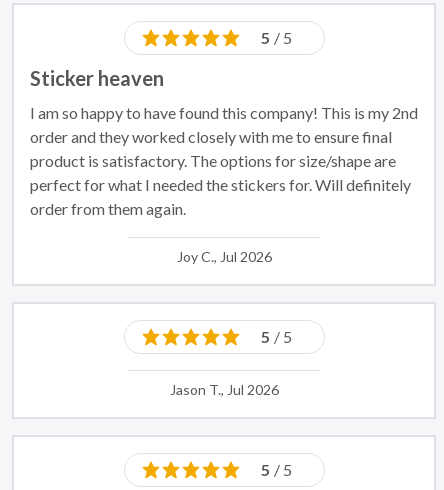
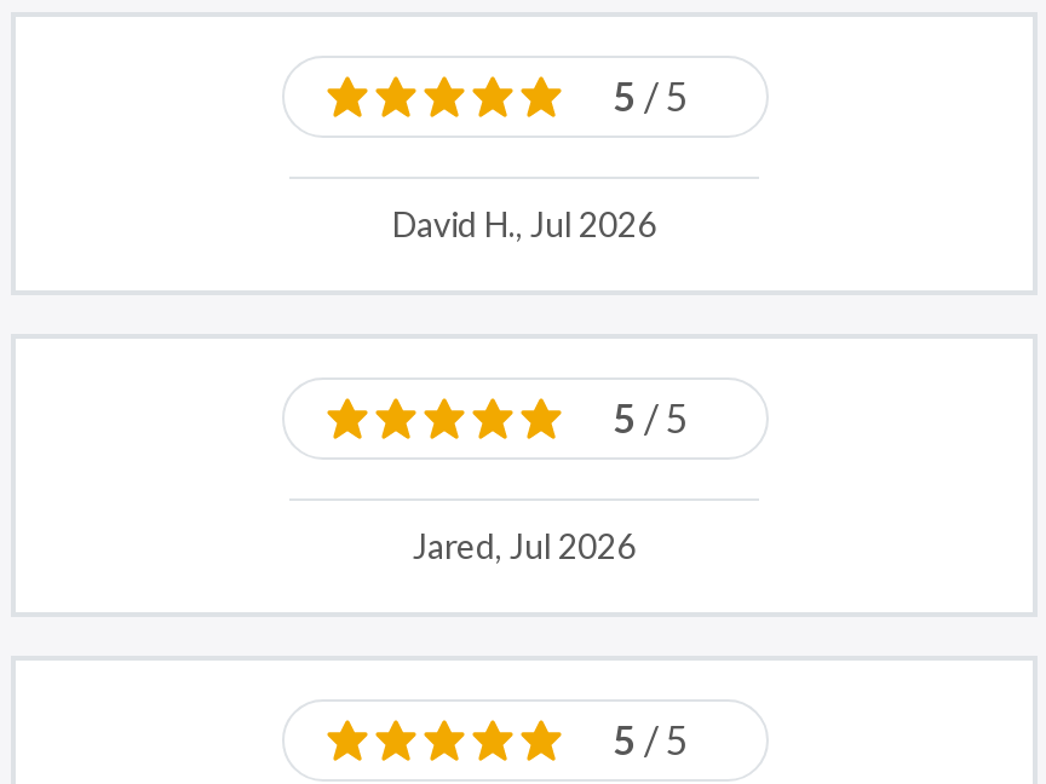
[30,66,418,265] Sticker heaven | I am so happy to have found this company! This is my 2nd | order and they worked closely with me to ensure final | product is satisfactory. The options for size/shape are | perfect for what I needed the stickers for. Will definitely | order from them again. | Joy C., Jul 2026 -> [392,203,656,244] David H., Jul 2026
[169,381,278,398] Jason T., Jul 2026 -> [413,524,636,565] Jared, Jul 2026

